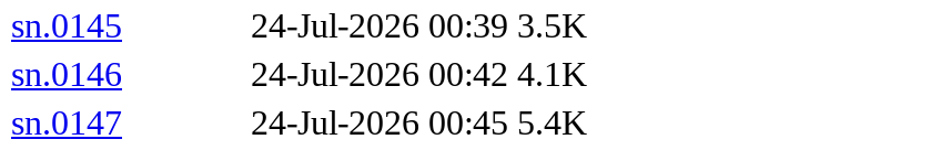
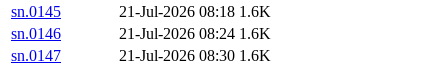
[251,7,588,45] 24-Jul-2026 00:39 3.5K -> [119,3,271,20] 21-Jul-2026 08:18 1.6K
[251,56,588,94] 24-Jul-2026 00:42 4.1K -> [119,25,271,42] 21-Jul-2026 08:24 1.6K
[251,105,588,142] 24-Jul-2026 00:45 5.4K -> [119,47,271,64] 21-Jul-2026 08:30 1.6K

